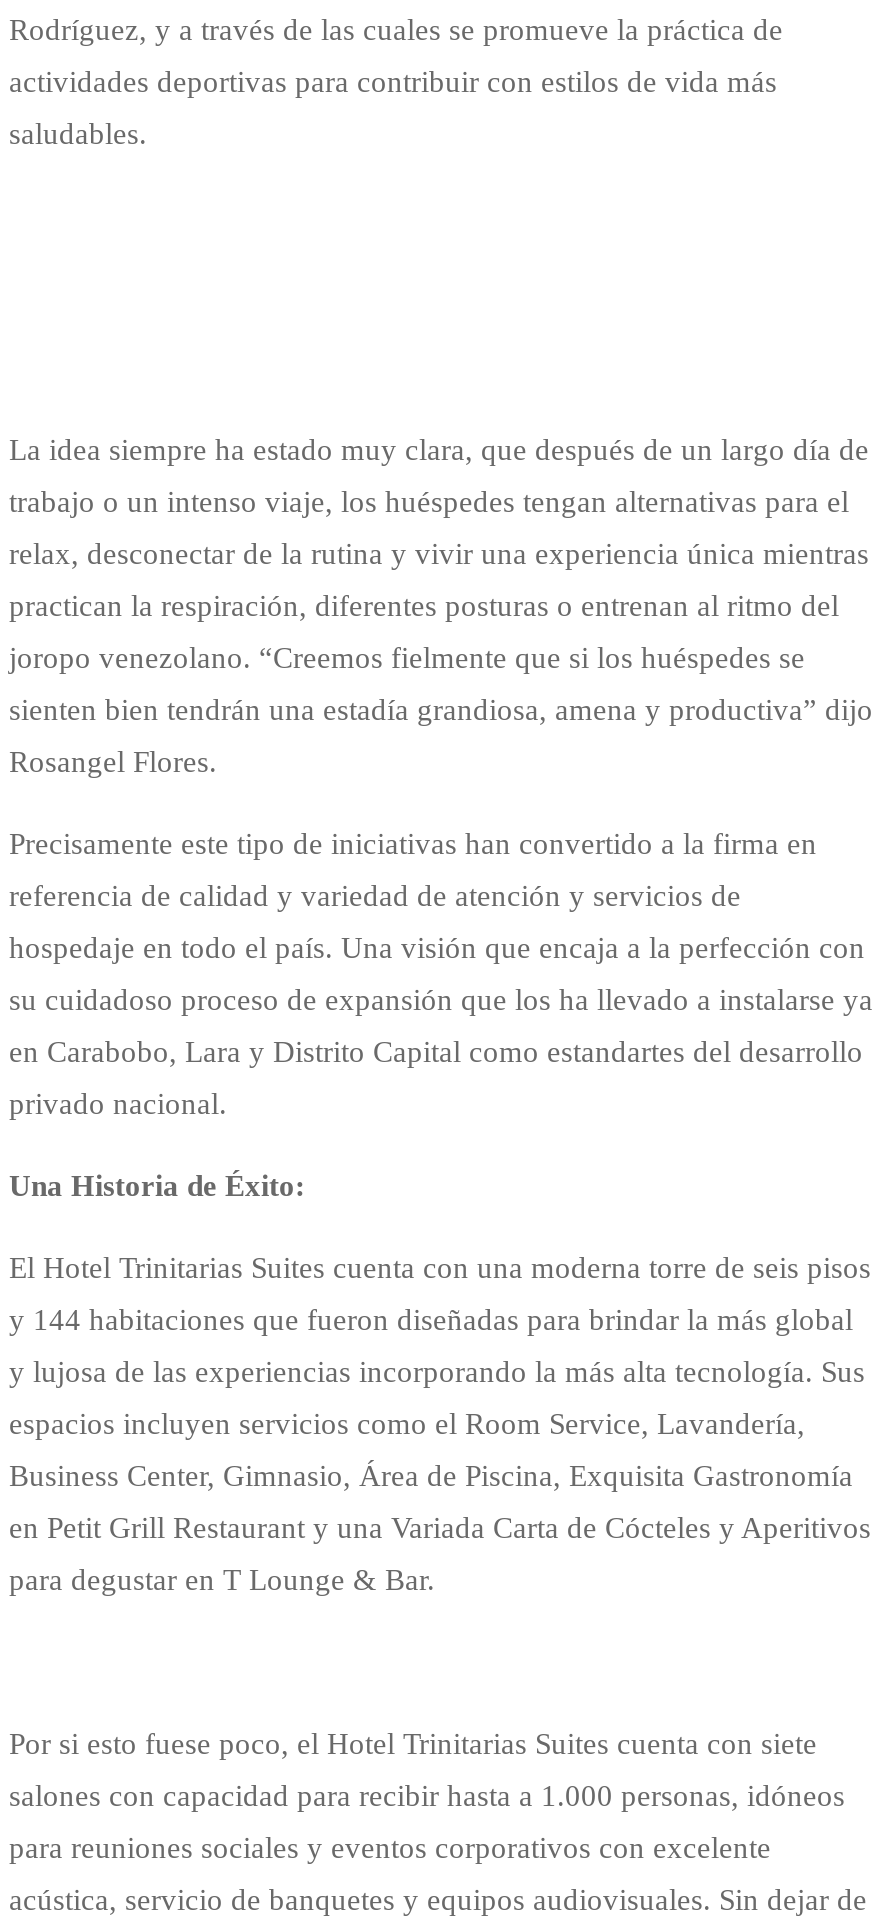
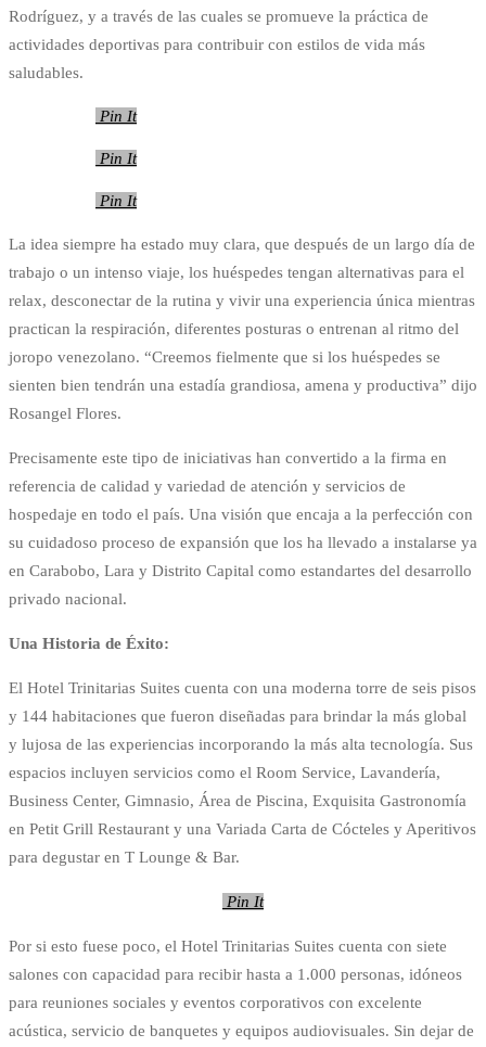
none -> [100,107,137,209] Pin It | Pin It | Pin It
none -> [227,893,264,910] Pin It

